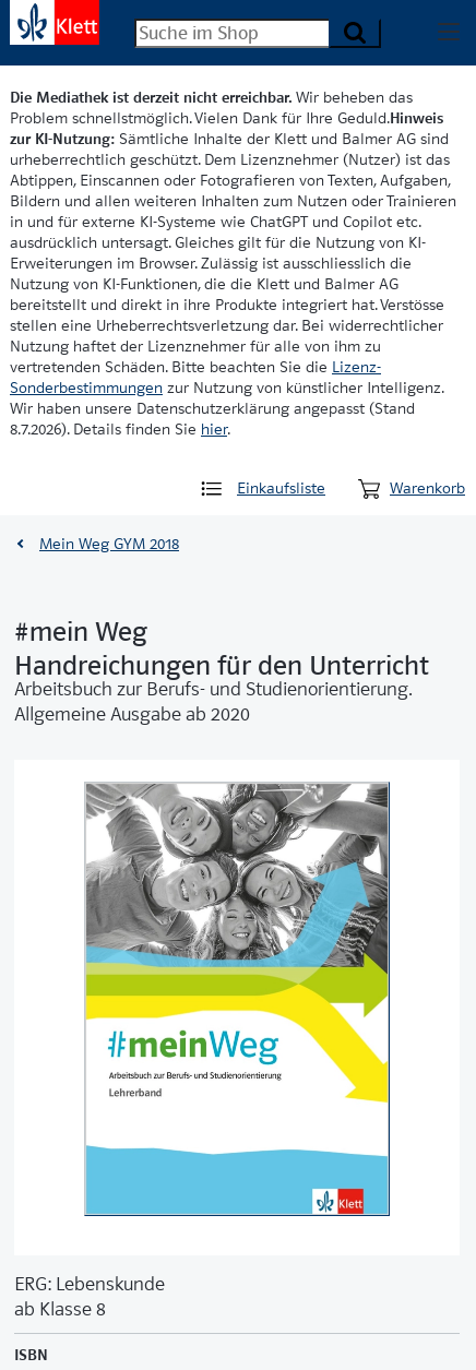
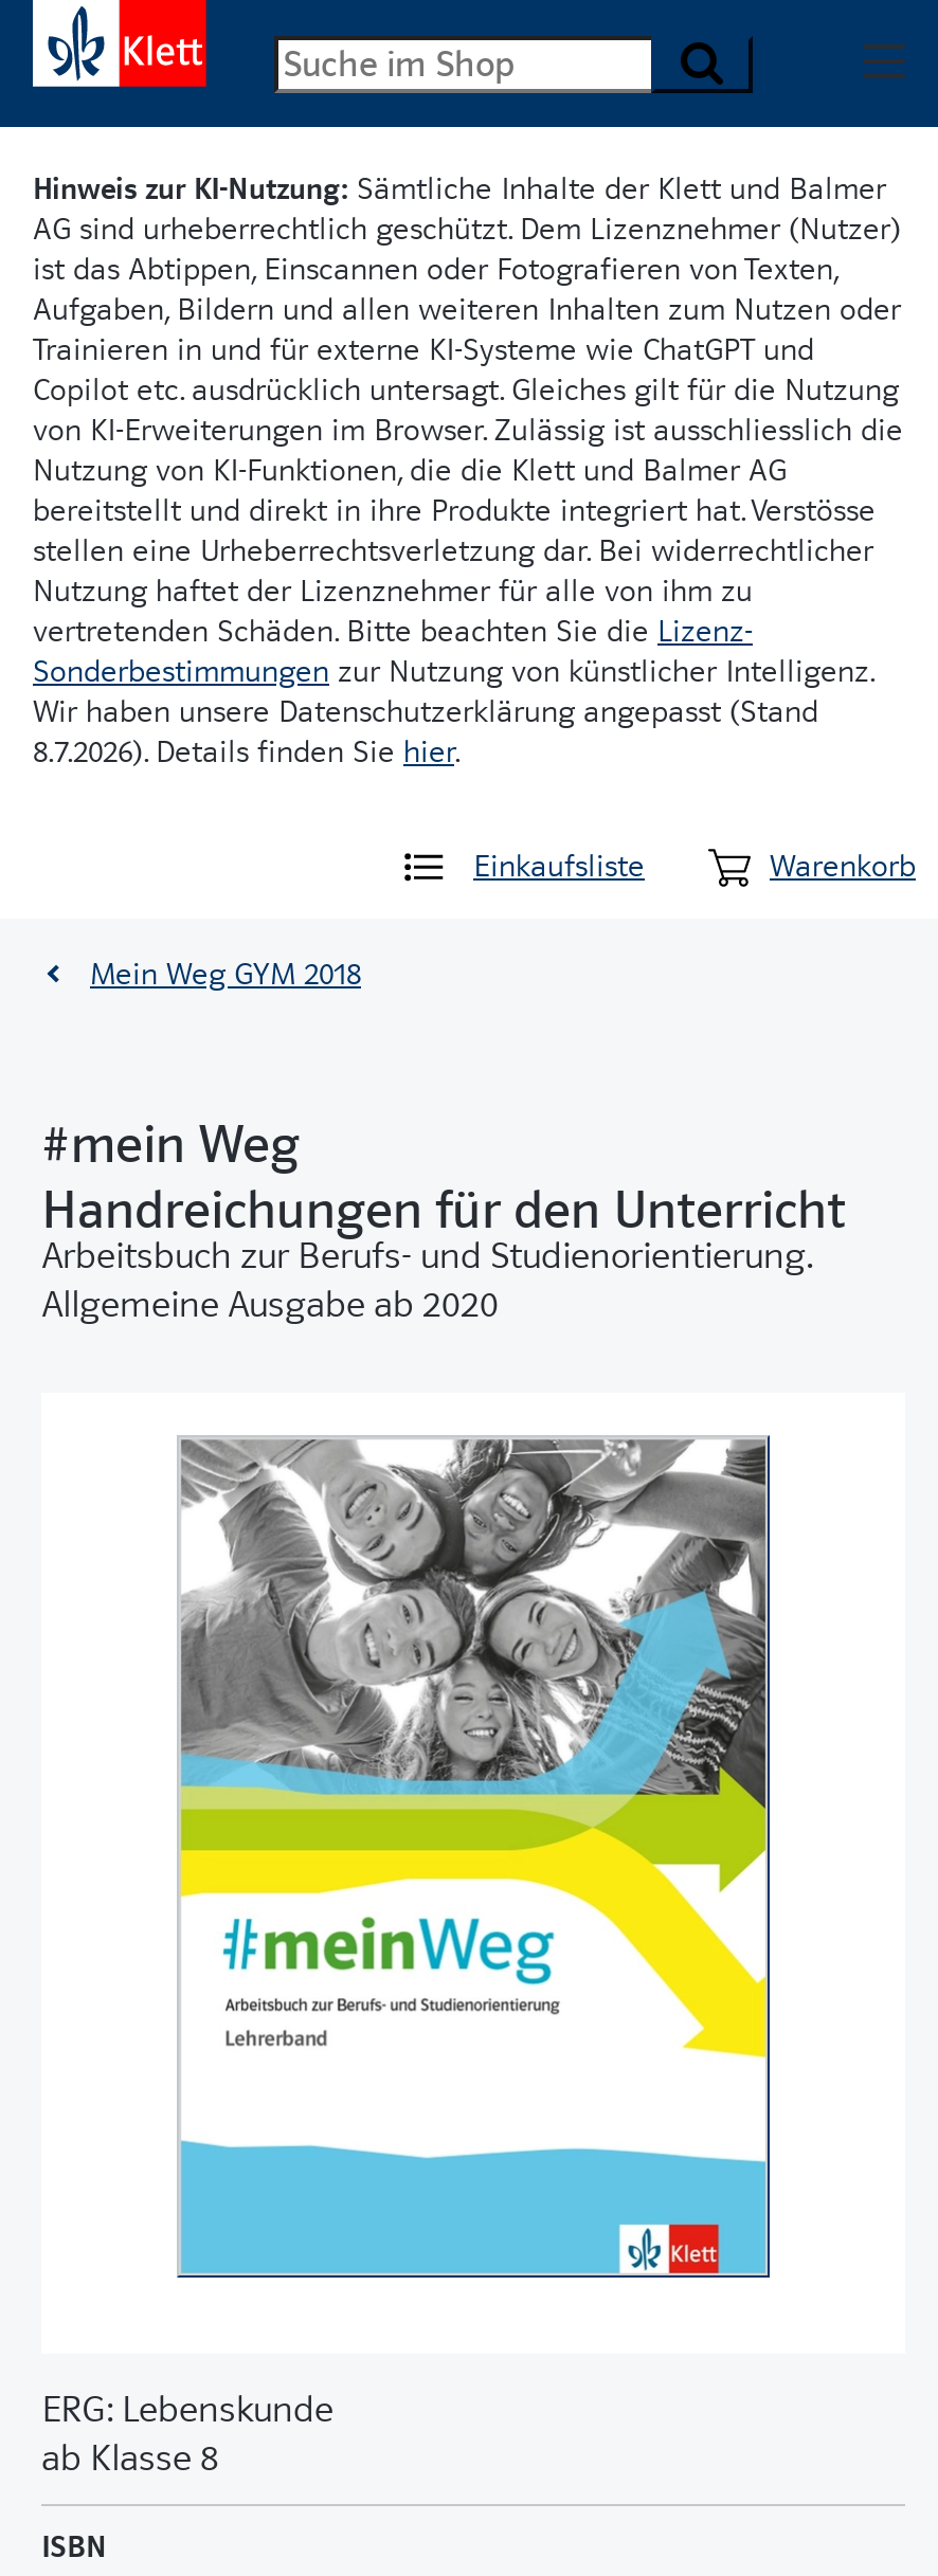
[10,87,456,273] Die Mediathek ist derzeit nicht erreichbar. Wir beheben das | Problem schnellstmöglich. Vielen Dank für Ihre Geduld.Hinweis | zur KI-Nutzung: Sämtliche Inhalte der Klett und Balmer AG sind | urheberrechtlich geschützt. Dem Lizenznehmer (Nutzer) ist das | Abtippen, Einscannen oder Fotografieren von Texten, Aufgaben, | Bildern und allen weiteren Inhalten zum Nutzen oder Trainieren | in und für externe KI-Systeme wie ChatGPT und Copilot etc. | ausdrücklich untersagt. Gleiches gilt für die Nutzung von KI- | Erweiterungen im Browser. Zulässig ist ausschliesslich die -> [33,169,903,449] Hinweis zur KI-Nutzung: Sämtliche Inhalte der Klett und Balmer | AG sind urheberrechtlich geschützt. Dem Lizenznehmer (Nutzer) | ist das Abtippen, Einscannen oder Fotografieren von Texten, | Aufgaben, Bildern und allen weiteren Inhalten zum Nutzen oder | Trainieren in und für externe KI-Systeme wie ChatGPT und | Copilot etc. ausdrücklich untersagt. Gleiches gilt für die Nutzung | von KI-Erweiterungen im Browser. Zulässig ist ausschliesslich die

